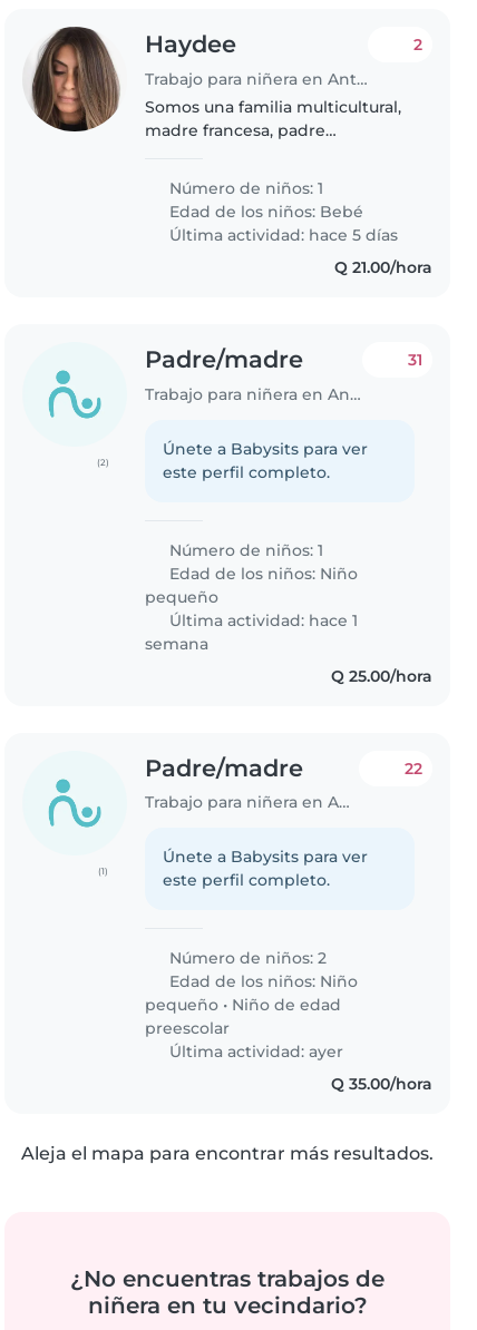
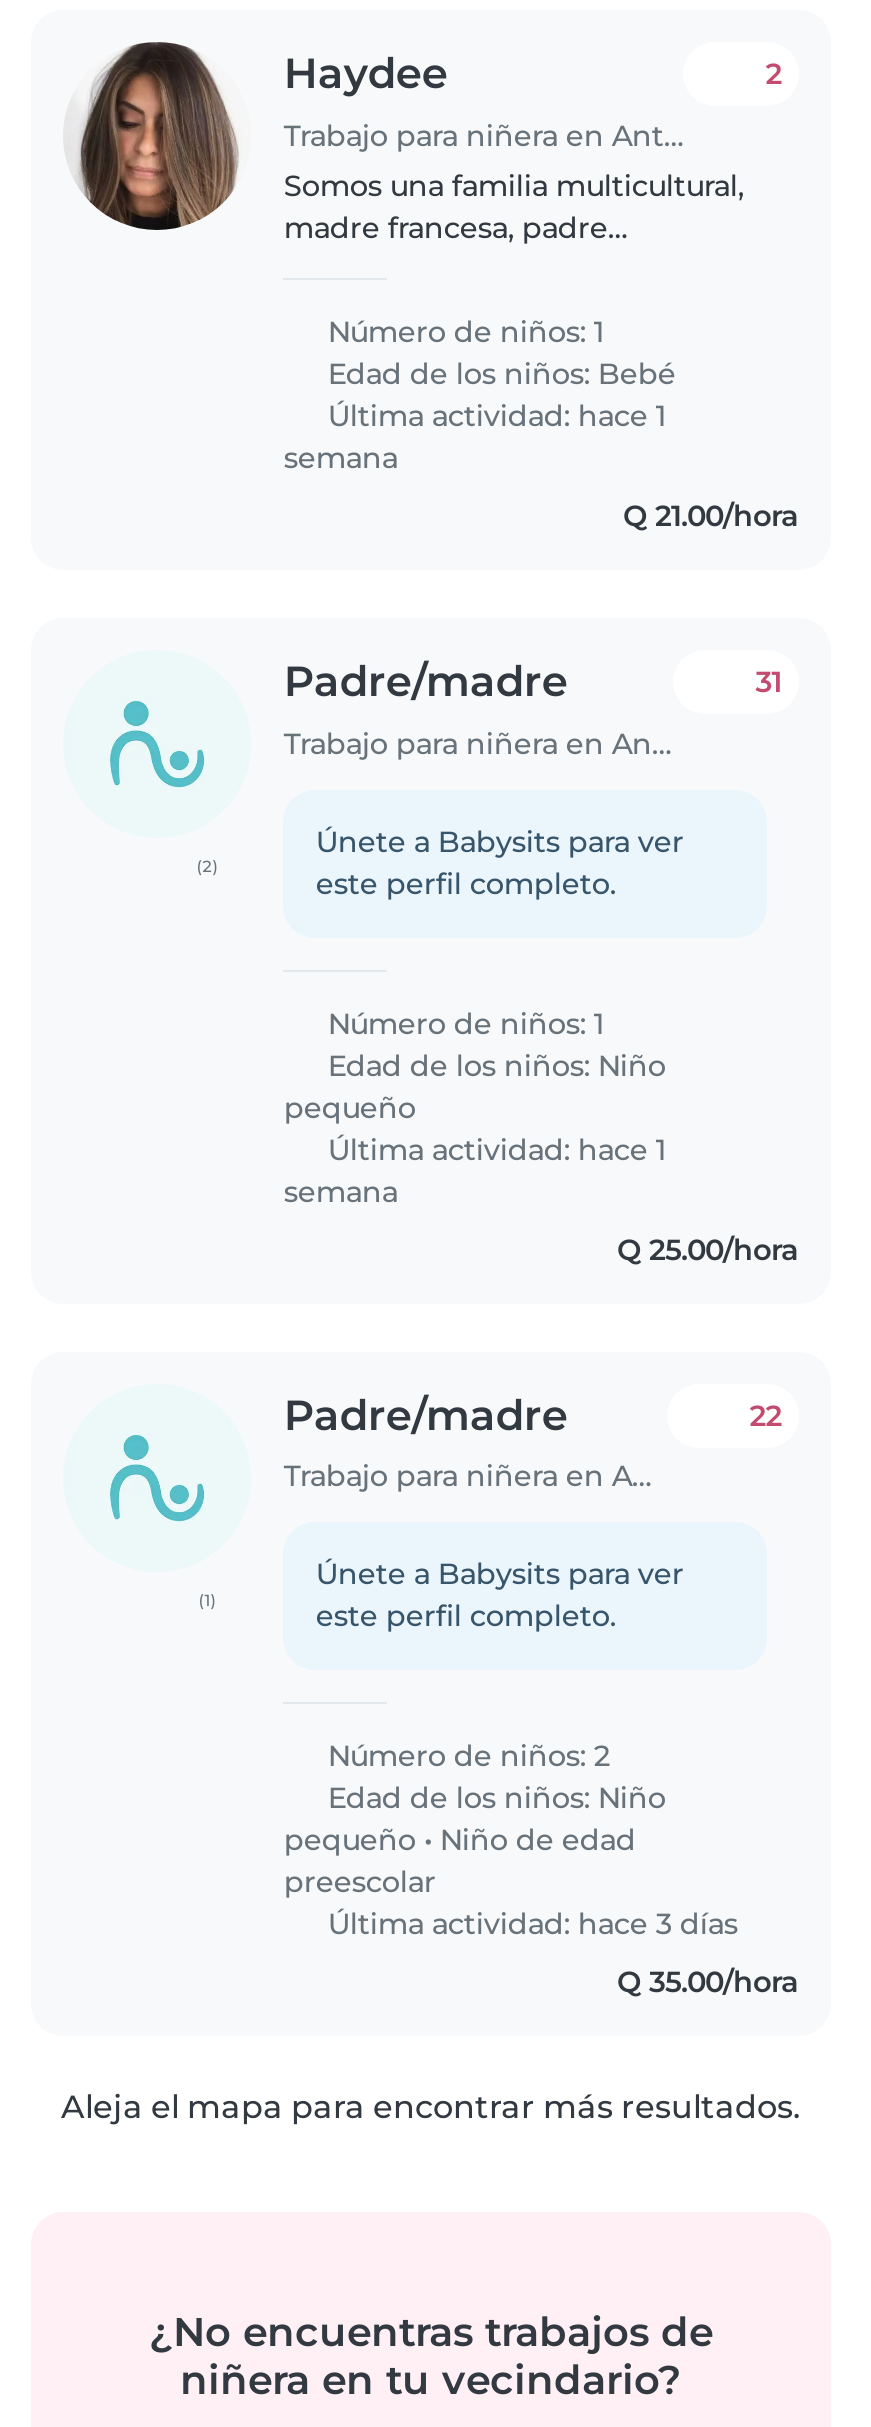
[165,225,398,245] Última actividad: hace 5 días -> [284,398,666,476] Última actividad: hace 1 | semana
[165,1042,344,1062] Última actividad: ayer -> [320,1907,738,1943] Última actividad: hace 3 días

